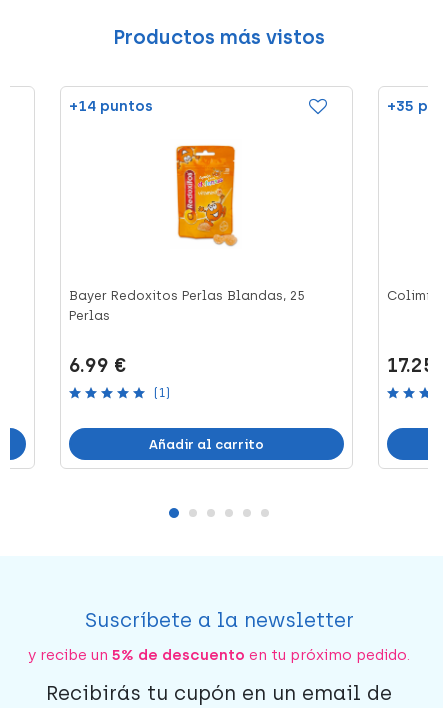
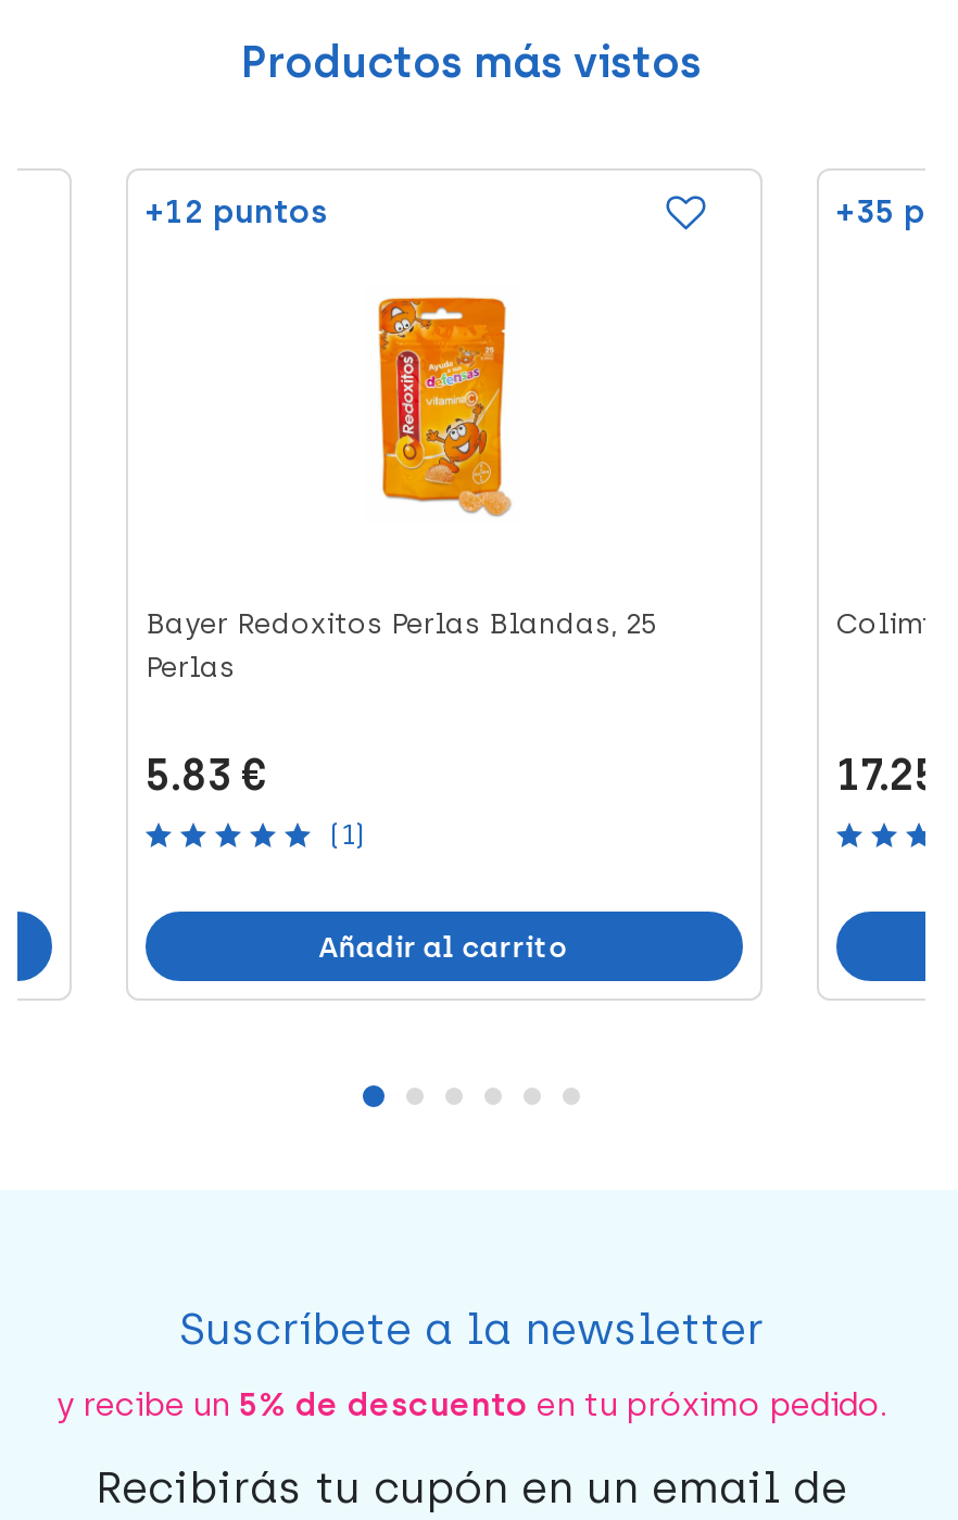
[69,97,153,115] +14 puntos -> [146,193,328,232] +12 puntos
[69,353,127,377] 6.99 € -> [146,749,269,801] 5.83 €

